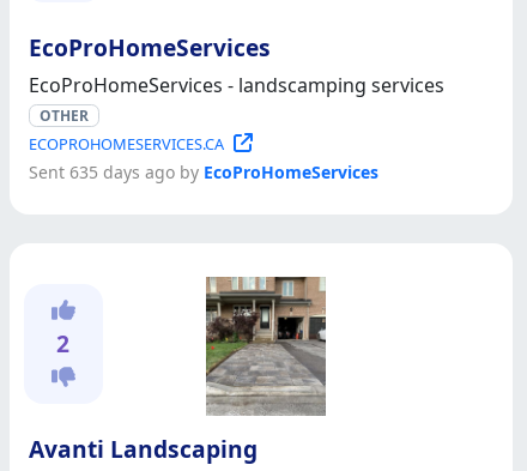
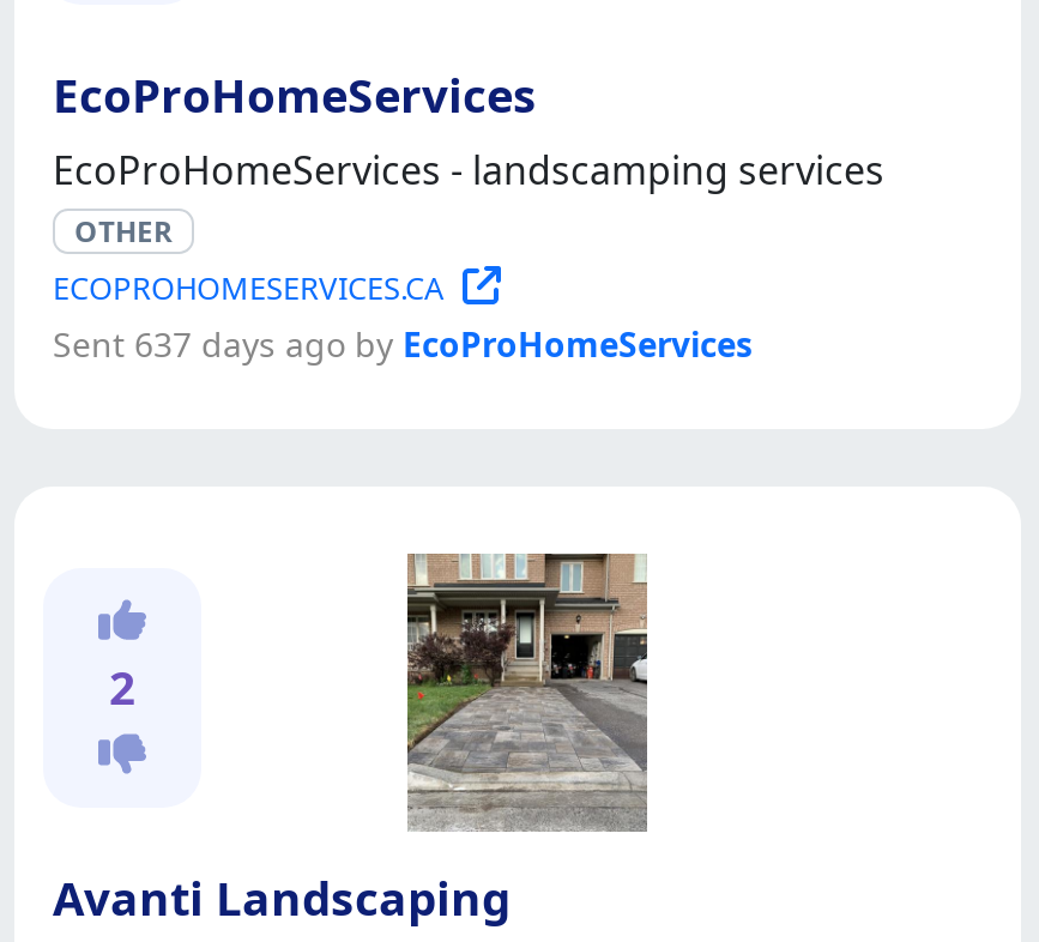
[29,160,378,183] Sent 635 days ago by EcoProHomeServices -> [53,320,753,366] Sent 637 days ago by EcoProHomeServices

